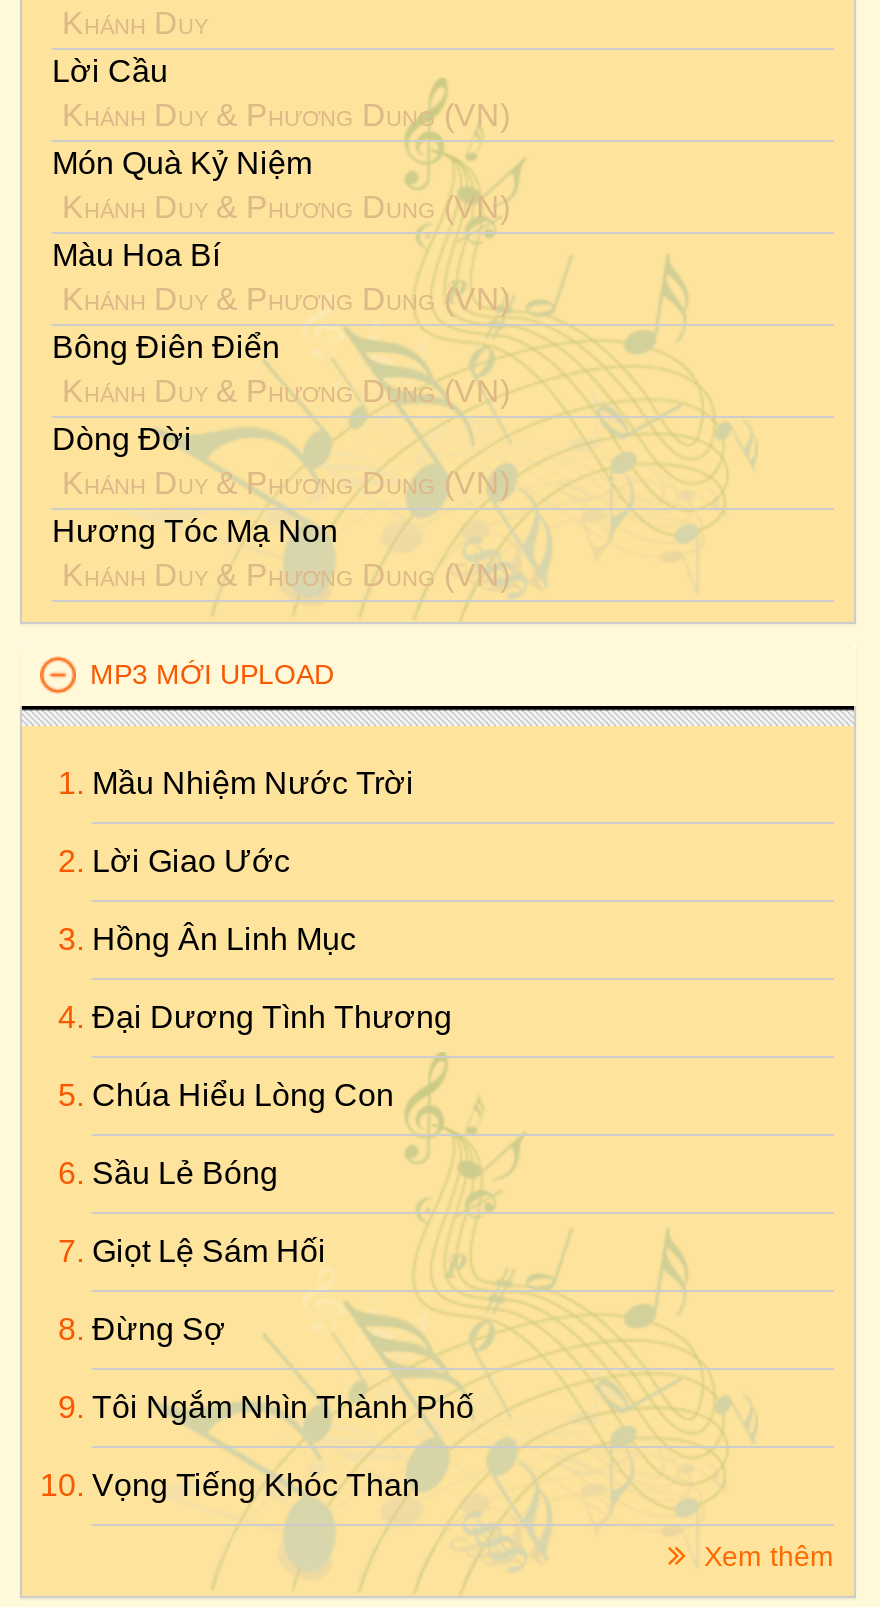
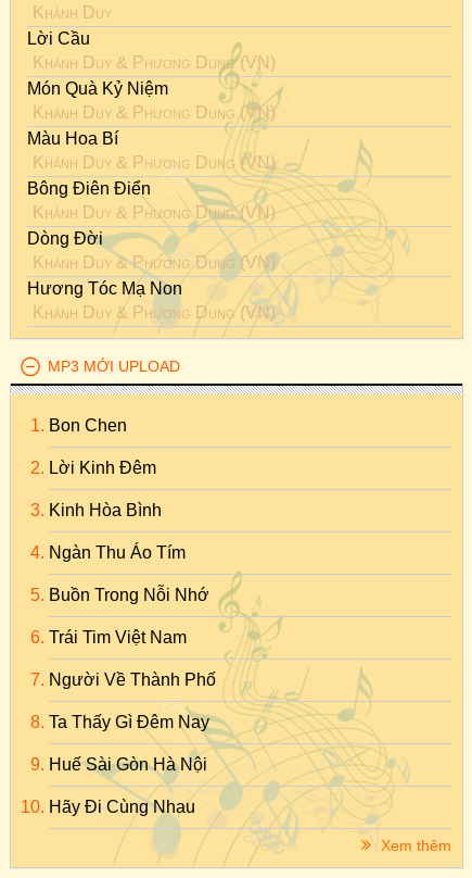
[92,766,414,800] Mầu Nhiệm Nước Trời -> [49,416,127,435] Bon Chen
[92,844,290,878] Lời Giao Ước -> [49,459,156,477] Lời Kinh Đêm
[92,922,356,956] Hồng Ân Linh Mục -> [49,501,162,519] Kinh Hòa Bình
[92,1000,452,1034] Đại Dương Tình Thương -> [49,543,186,562] Ngàn Thu Áo Tím
[92,1078,394,1112] Chúa Hiểu Lòng Con -> [49,586,209,604] Buồn Trong Nỗi Nhớ
[92,1156,278,1190] Sầu Lẻ Bóng -> [49,628,187,647] Trái Tim Việt Nam
[92,1234,326,1268] Giọt Lệ Sám Hối -> [49,670,216,689] Người Về Thành Phố
[92,1312,226,1346] Đừng Sợ -> [49,713,209,731] Ta Thấy Gì Đêm Nay
[92,1390,474,1424] Tôi Ngắm Nhìn Thành Phố -> [49,755,207,774] Huế Sài Gòn Hà Nội
[92,1468,420,1502] Vọng Tiếng Khóc Than -> [49,798,195,816] Hãy Đi Cùng Nhau

